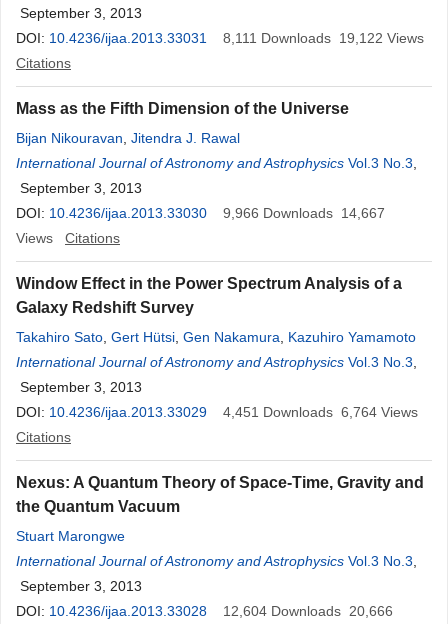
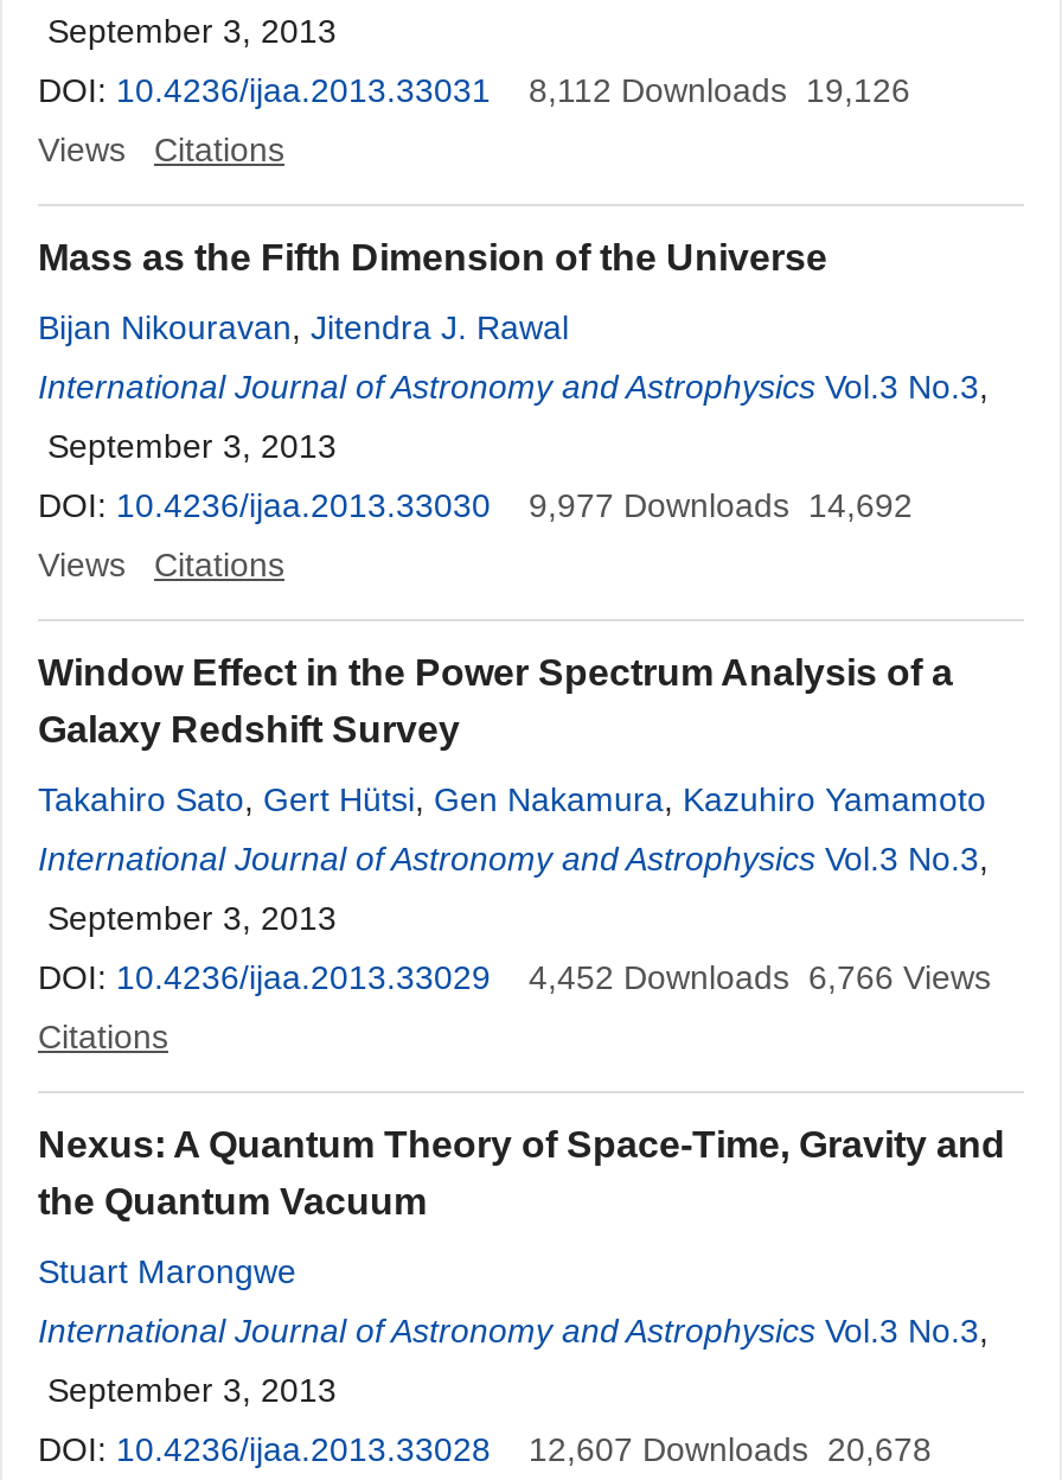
[223,30,424,46] 8,111 Downloads 19,122 Views -> [38,71,910,168] 8,112 Downloads 19,126 | Views
[16,205,385,221] DOI: 10.4236/ijaa.2013.33030 9,966 Downloads 14,667 -> [38,486,913,524] DOI: 10.4236/ijaa.2013.33030 9,977 Downloads 14,692
[223,404,418,420] 4,451 Downloads 6,764 Views -> [529,958,991,996] 4,452 Downloads 6,766 Views
[16,603,393,619] DOI: 10.4236/ijaa.2013.33028 12,604 Downloads 20,666 -> [38,1430,932,1468] DOI: 10.4236/ijaa.2013.33028 12,607 Downloads 20,678

